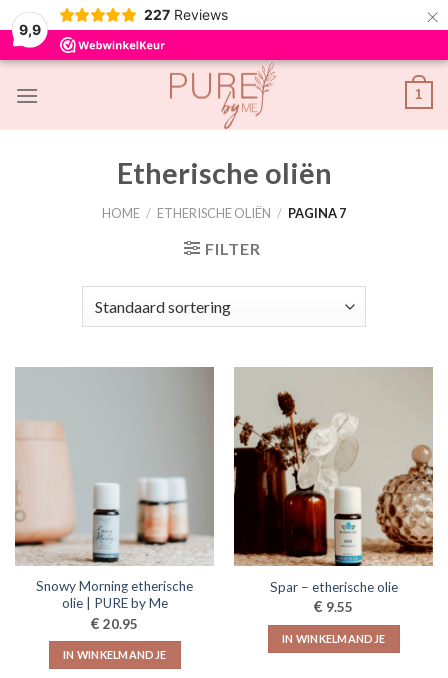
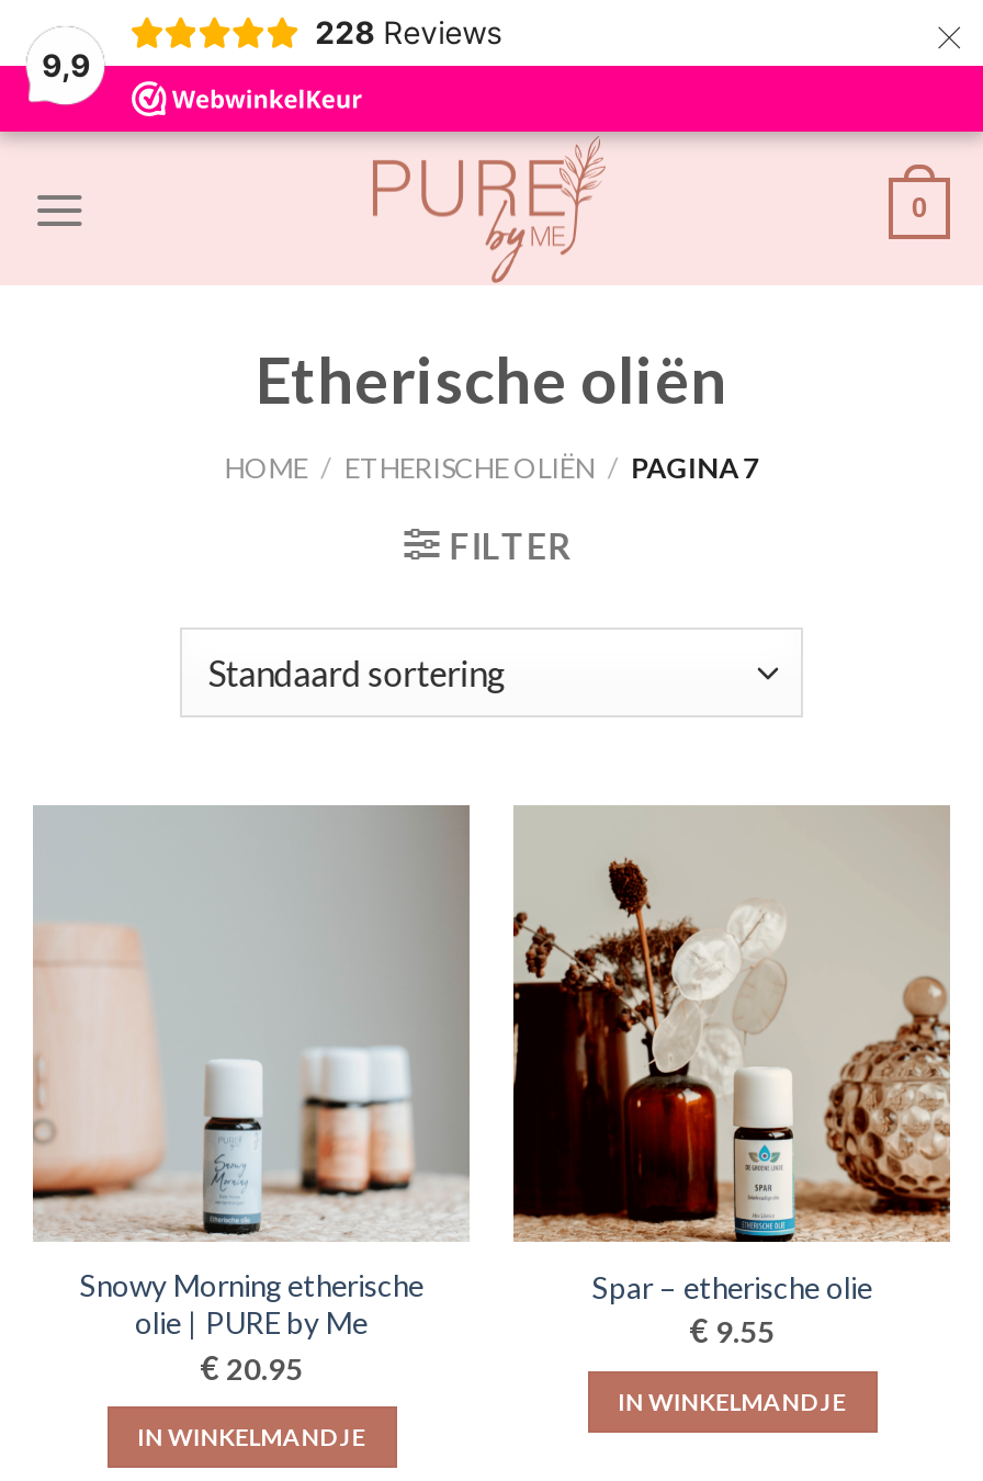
[144,6,228,23] 227 Reviews -> [315,13,502,50] 228 Reviews
[415,87,422,102] 1 -> [911,191,927,224] 0

